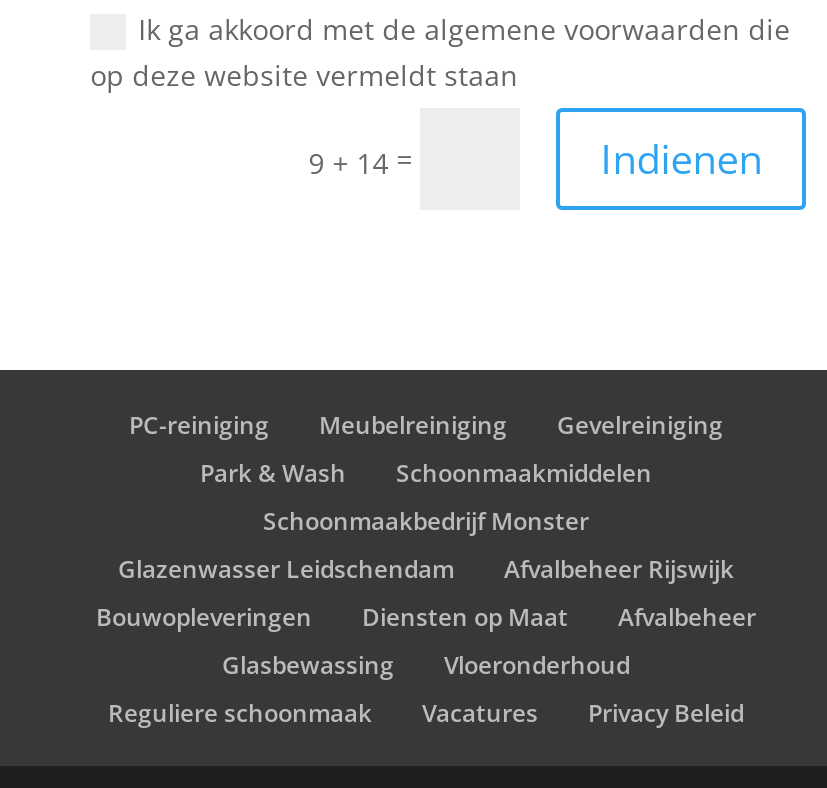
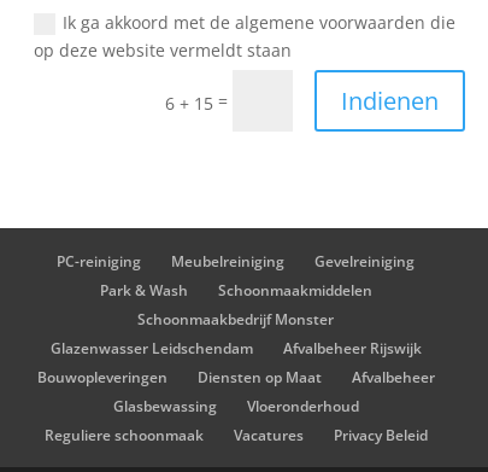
[308,140,420,182] 9 + 14 = -> [165,90,233,115] 6 + 15 =

